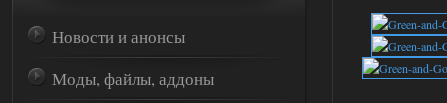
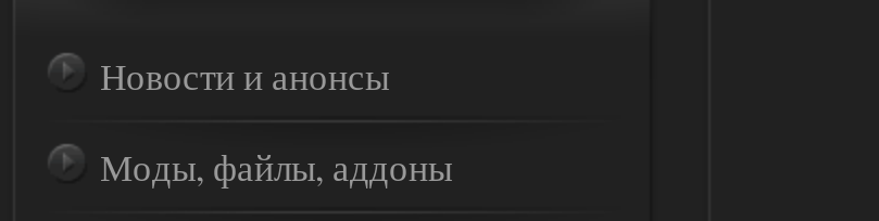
[361,12,444,80] [image] -> none

